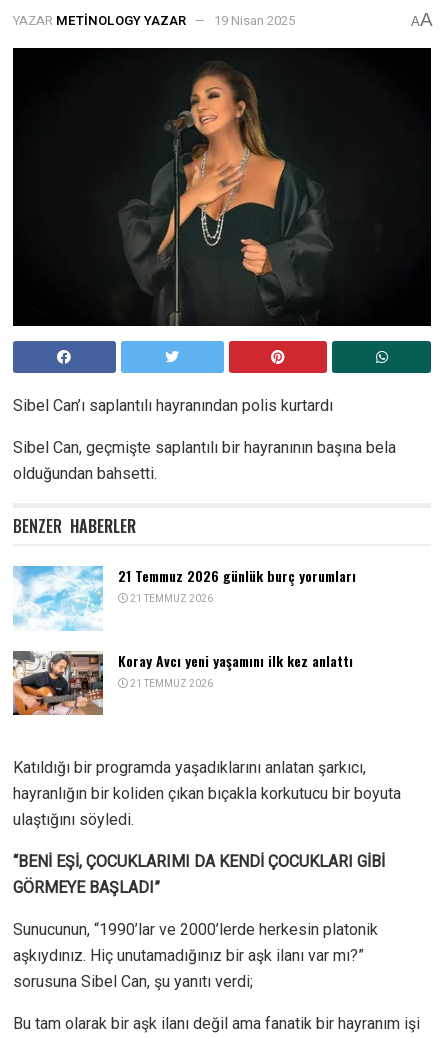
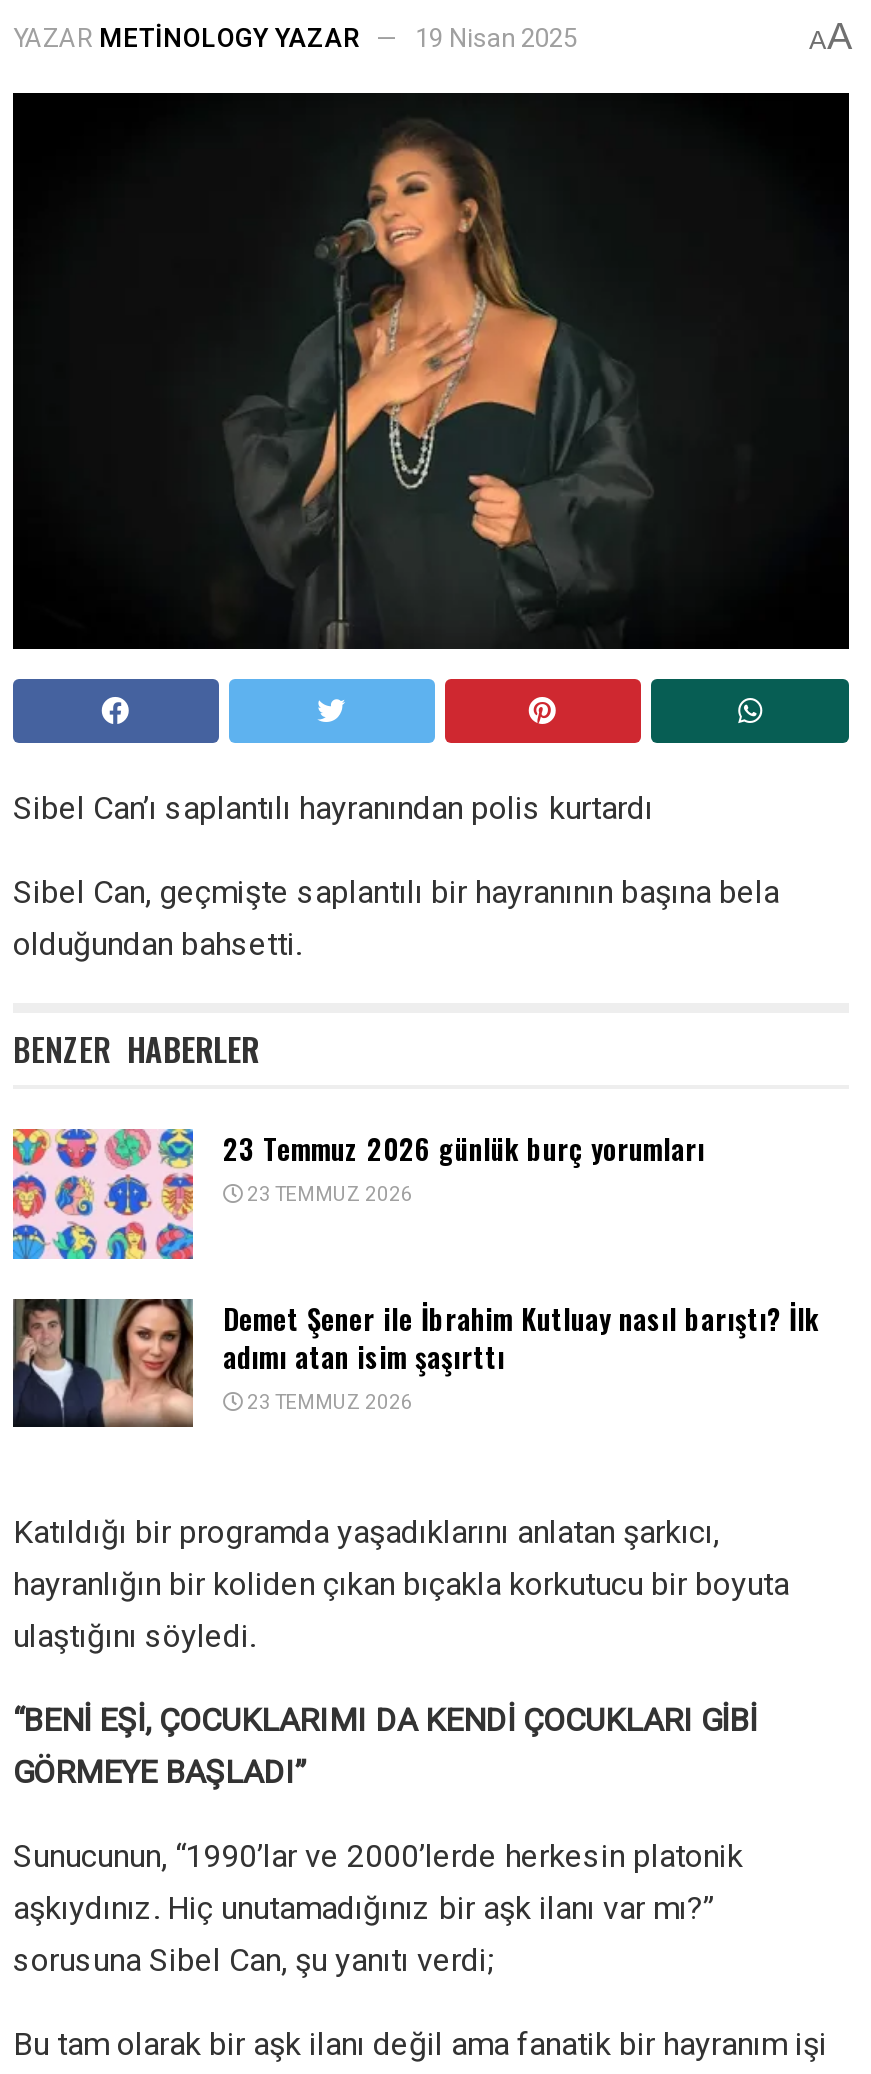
[13,565,356,632] [image] | 21 Temmuz 2026 günlük burç yorumları | 21 TEMMUZ 2026 -> [11,1127,705,1261] [image] | 23 Temmuz 2026 günlük burç yorumları | 23 TEMMUZ 2026
[12,650,353,716] [image] | Koray Avcı yeni yaşamını ilk kez anlattı | 21 TEMMUZ 2026 -> [11,1297,819,1429] [image] | Demet Şener ile İbrahim Kutluay nasıl barıştı? İlk | adımı atan isim şaşırttı | 23 TEMMUZ 2026

